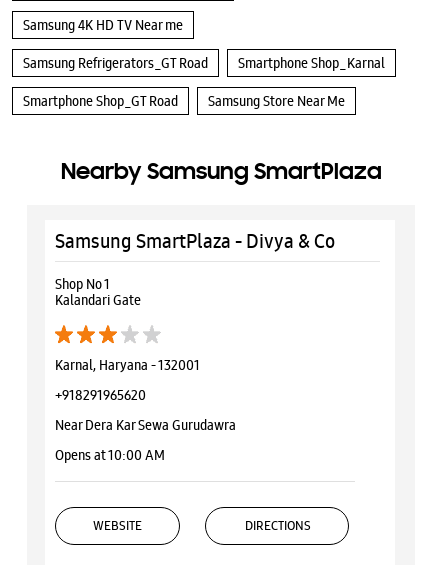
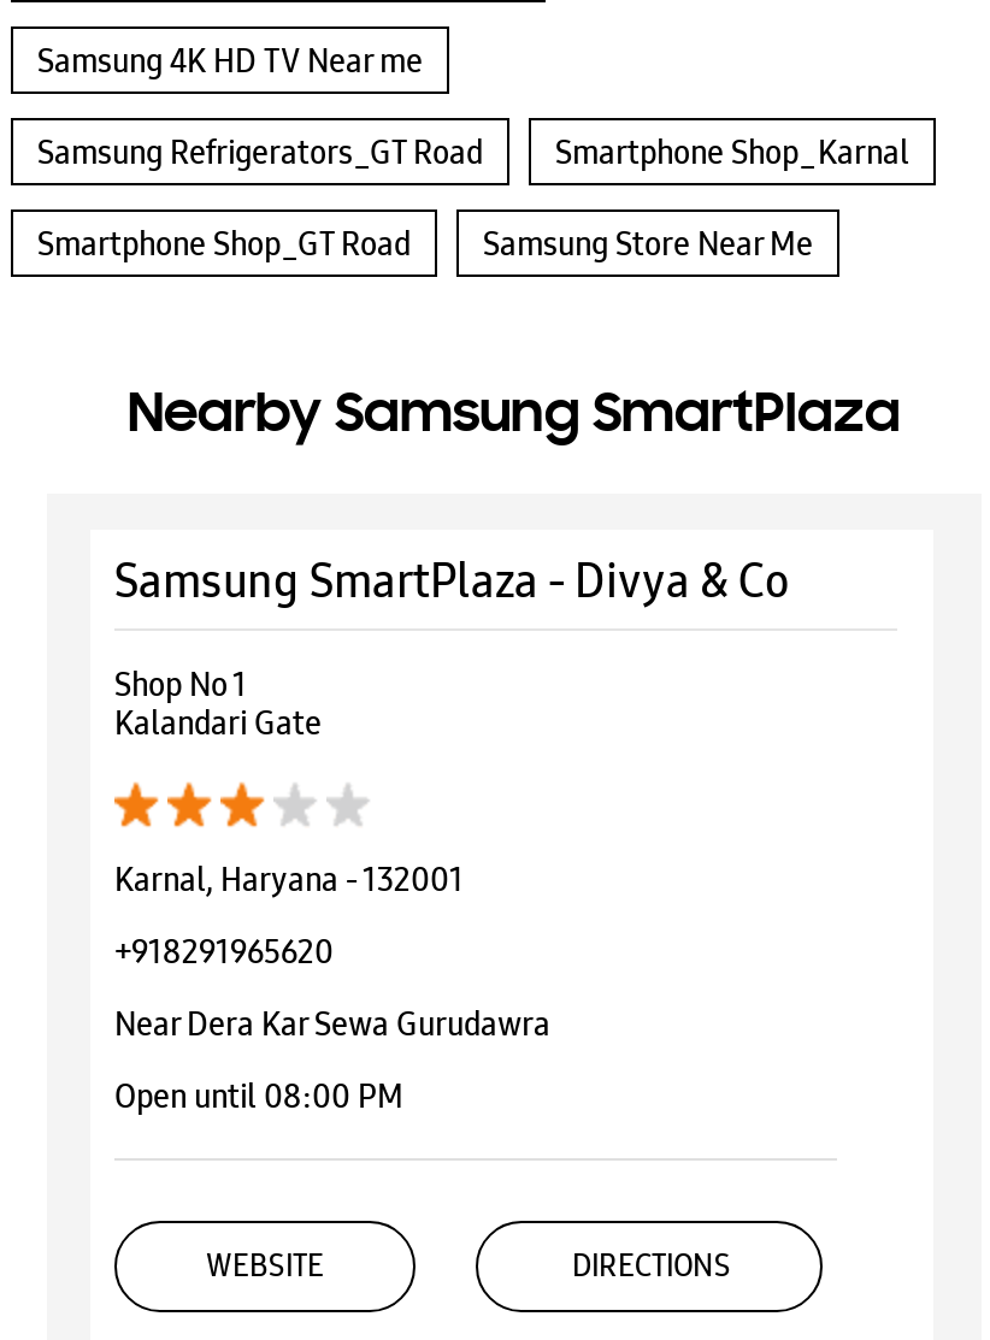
[55,446,165,464] Opens at 10:00 AM -> [114,1074,403,1117] Open until 08:00 PM

